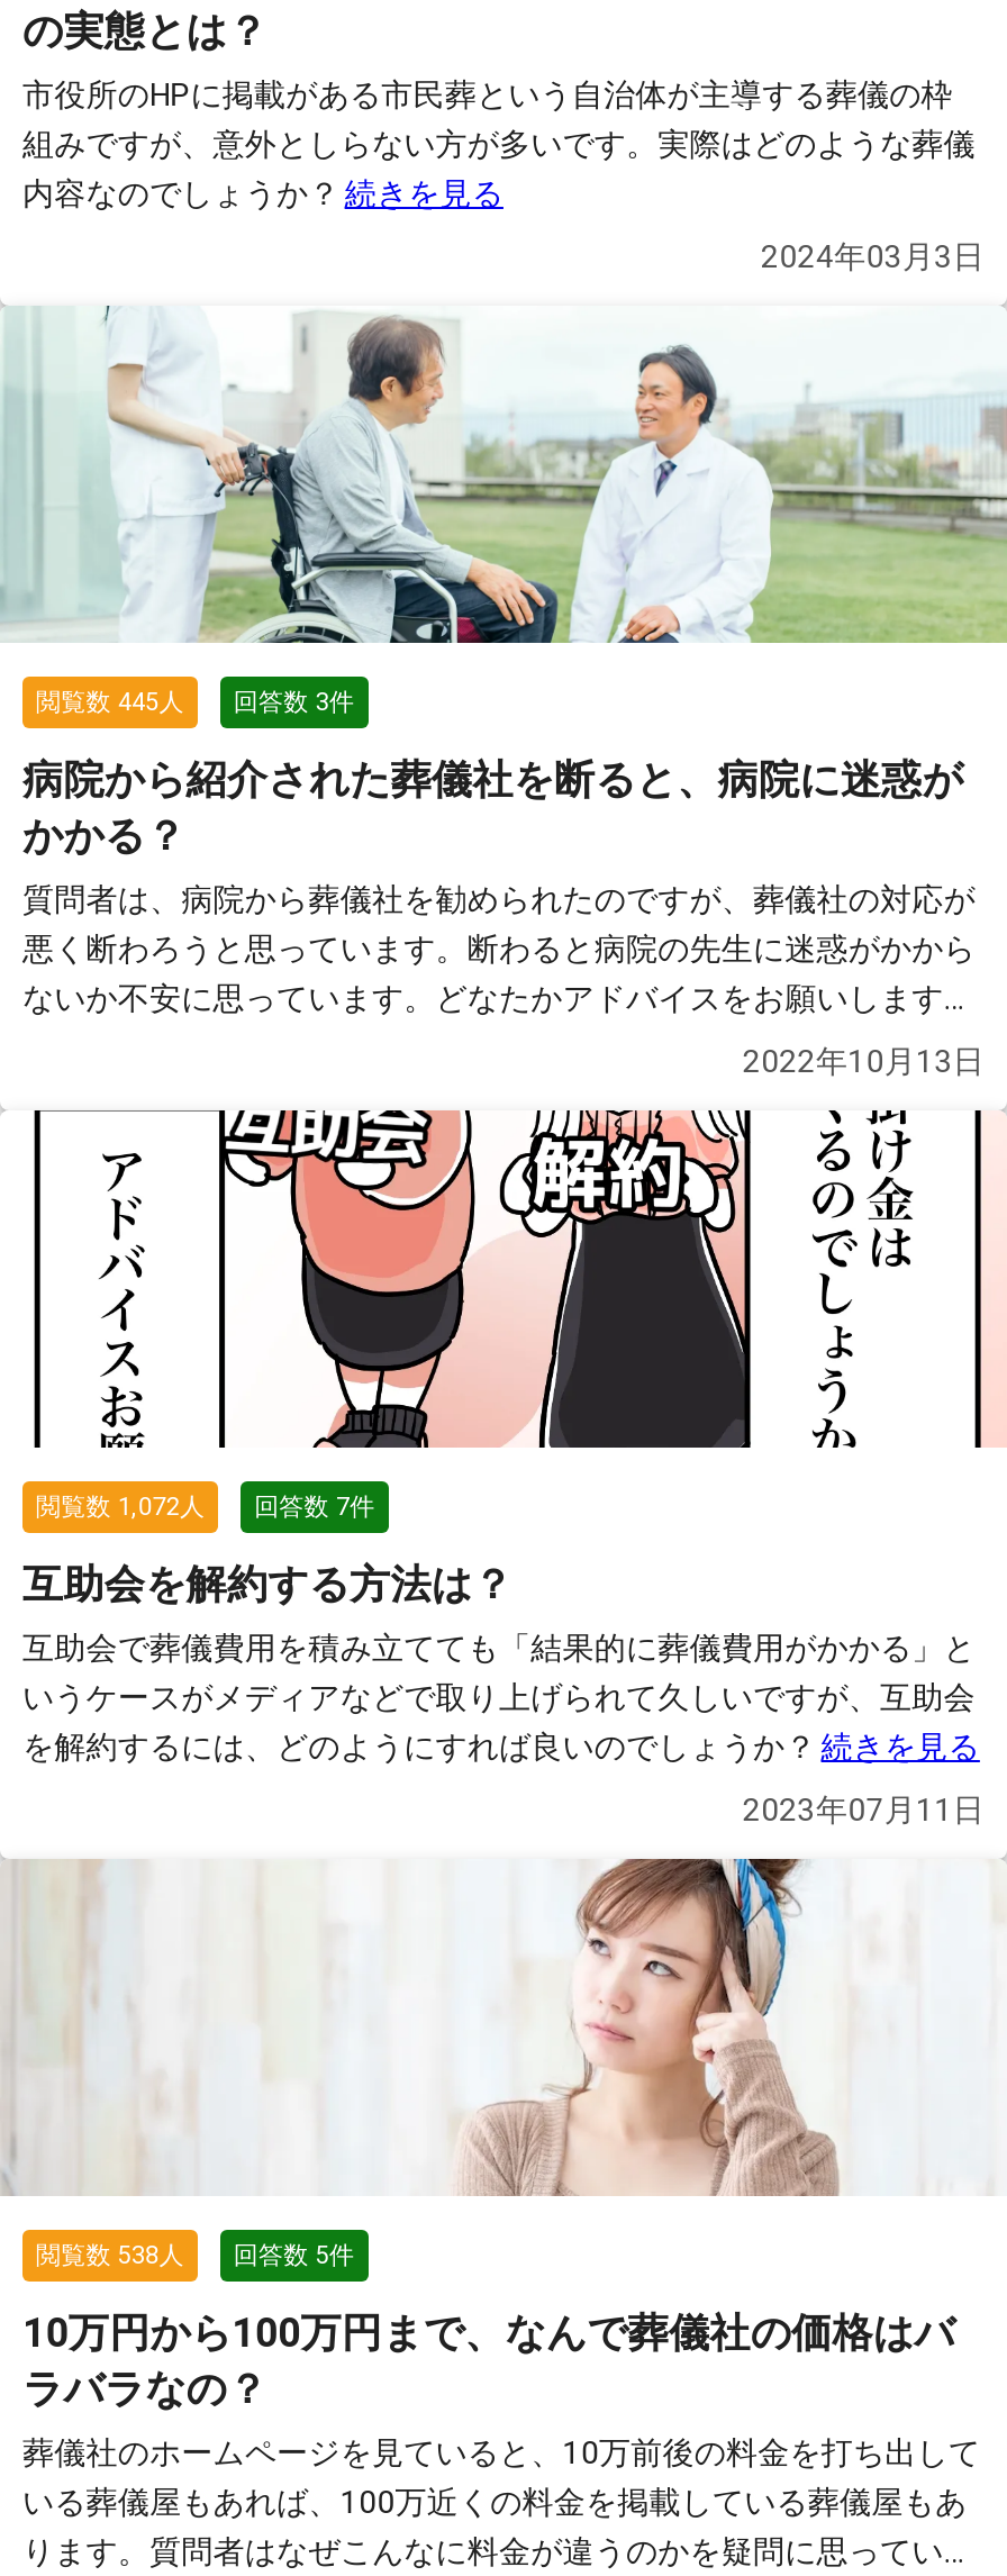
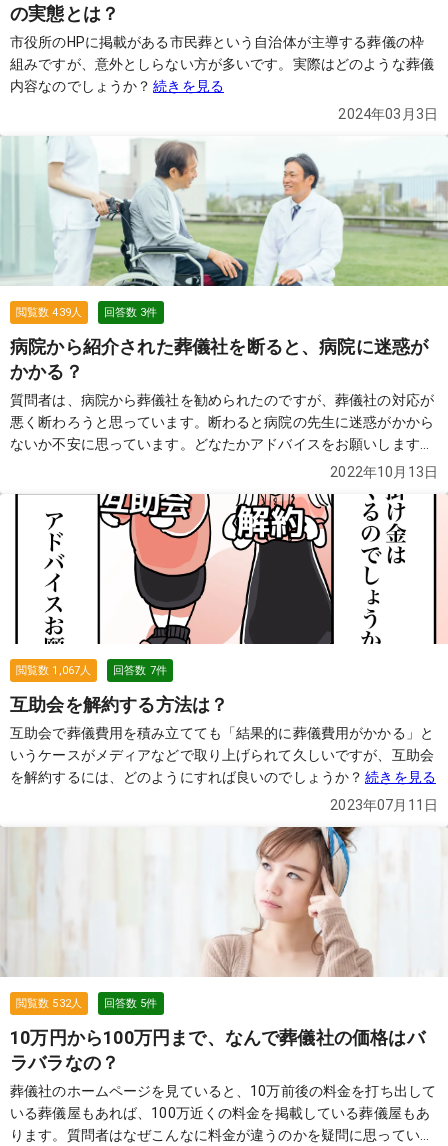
[36,688,354,717] 閲覧数445人 回答数3件 -> [16,306,158,319] 閲覧数439人 回答数3件
[36,1493,375,1522] 閲覧数1,072人 回答数7件 -> [16,664,167,677] 閲覧数1,067人 回答数7件
[36,2241,354,2270] 閲覧数538人 回答数5件 -> [16,997,158,1010] 閲覧数532人 回答数5件

